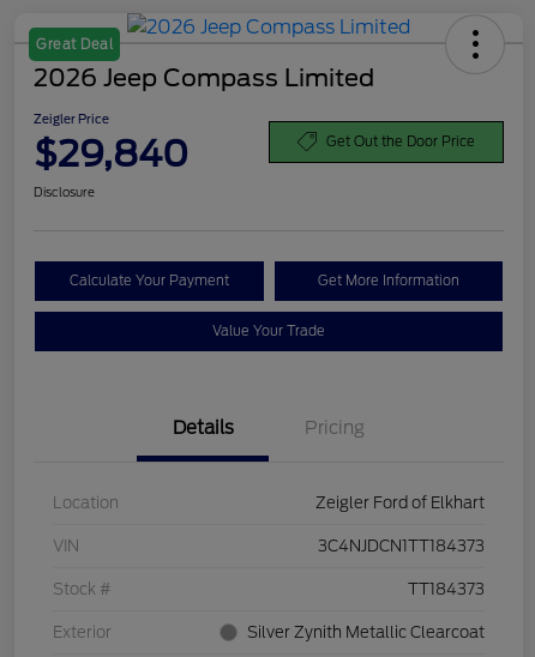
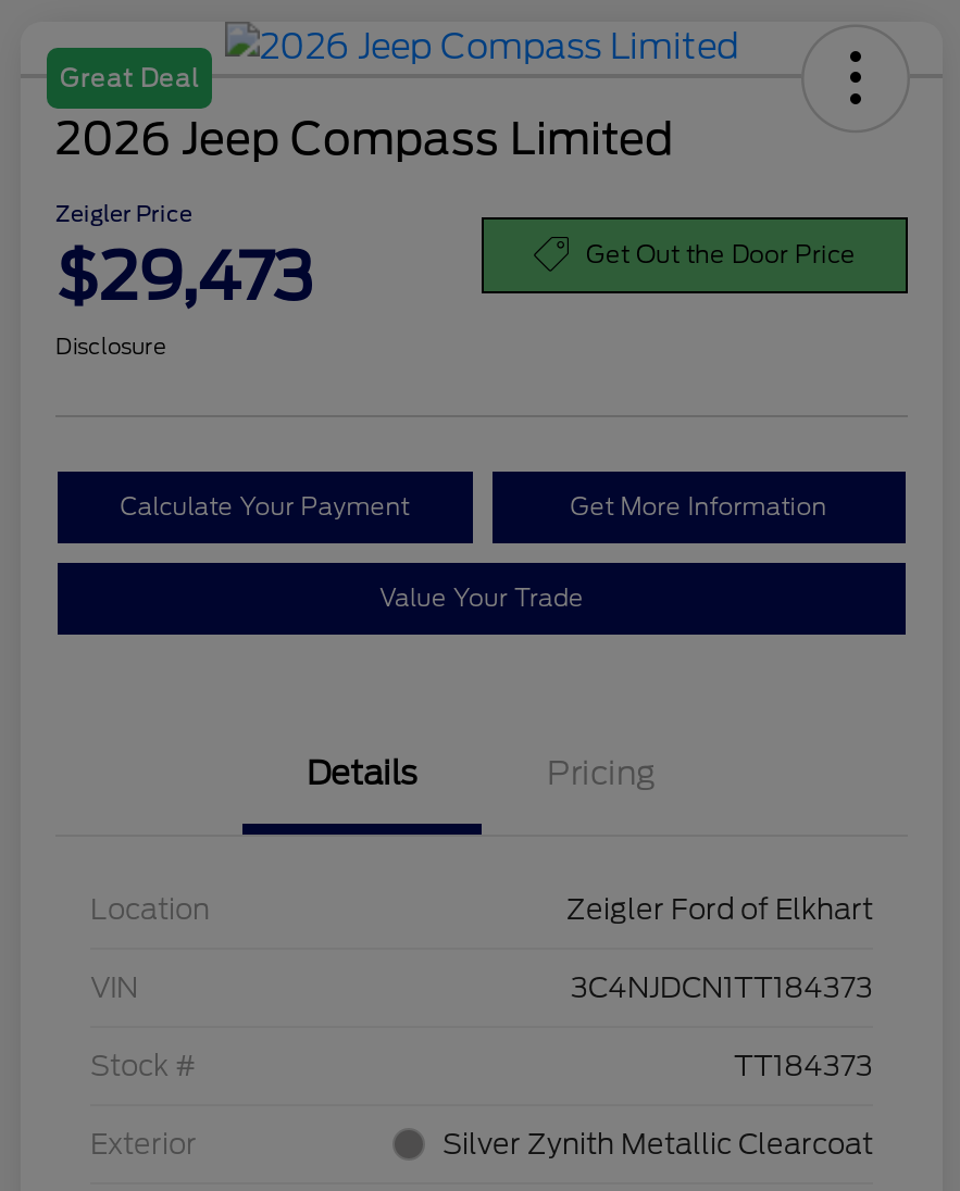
[34,132,188,175] $29,840 -> [55,237,314,316] $29,473

